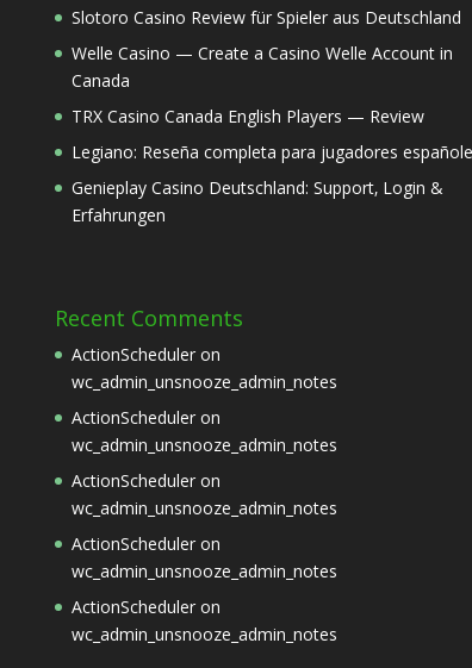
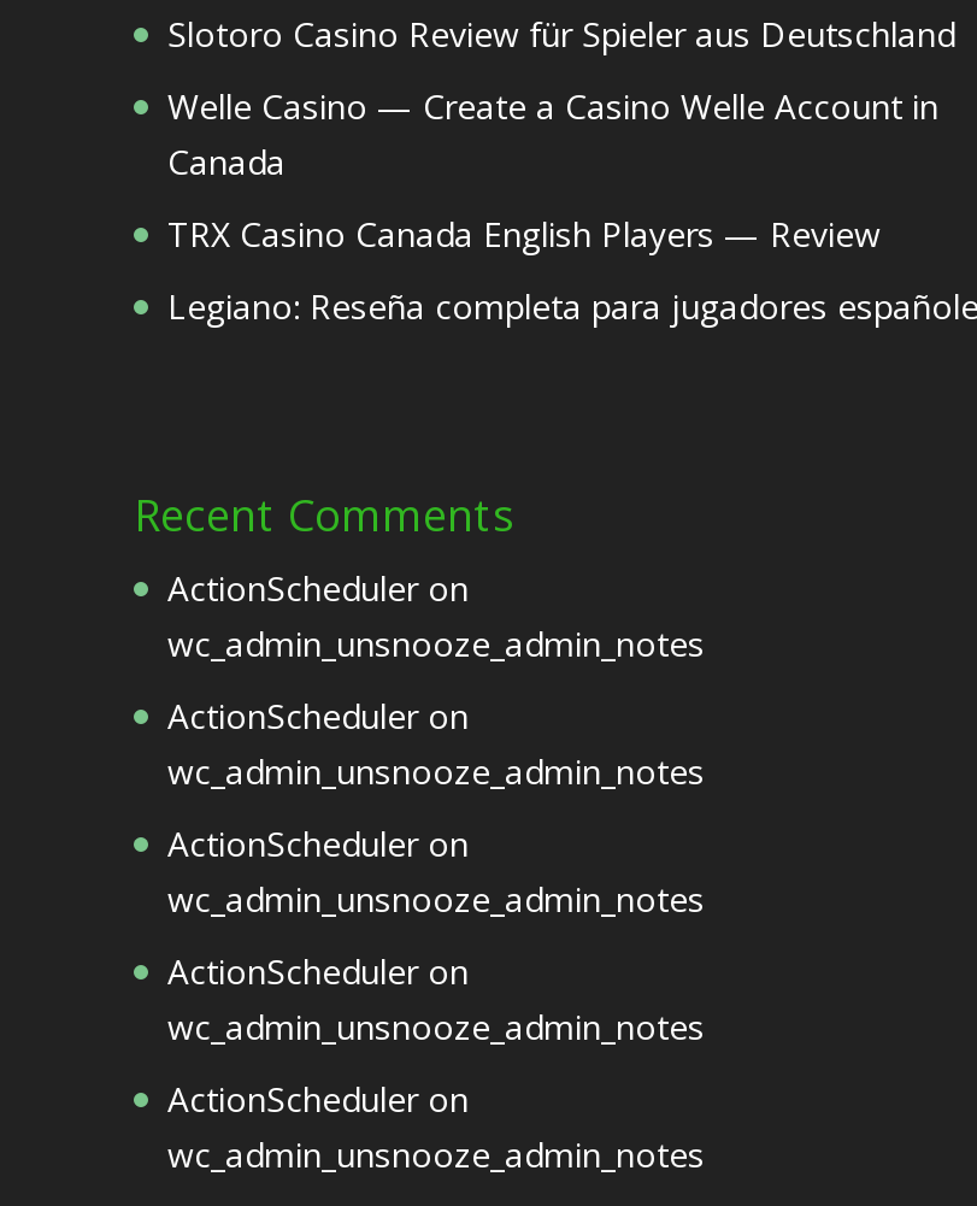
[72,176,443,226] Genieplay Casino Deutschland: Support‚ Login & | Erfahrungen -> none

